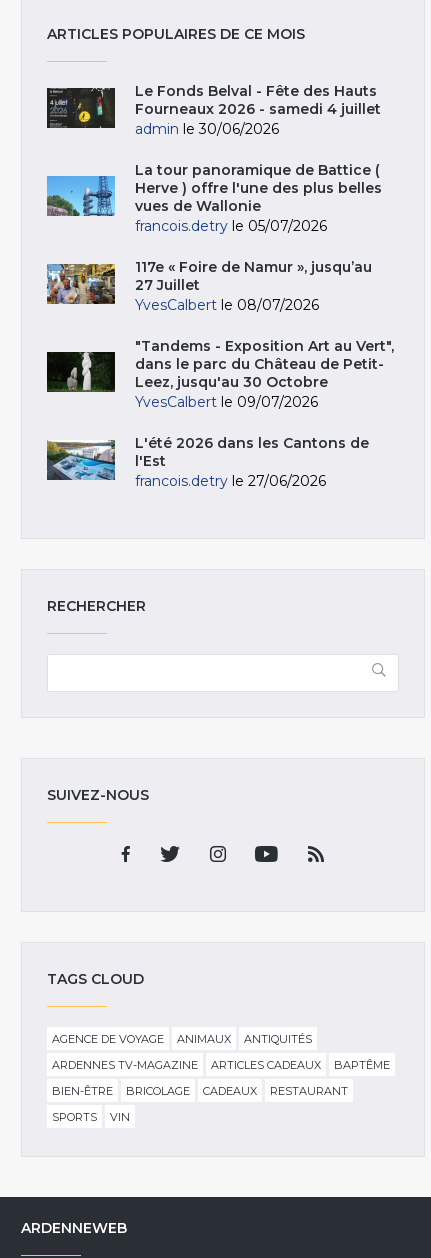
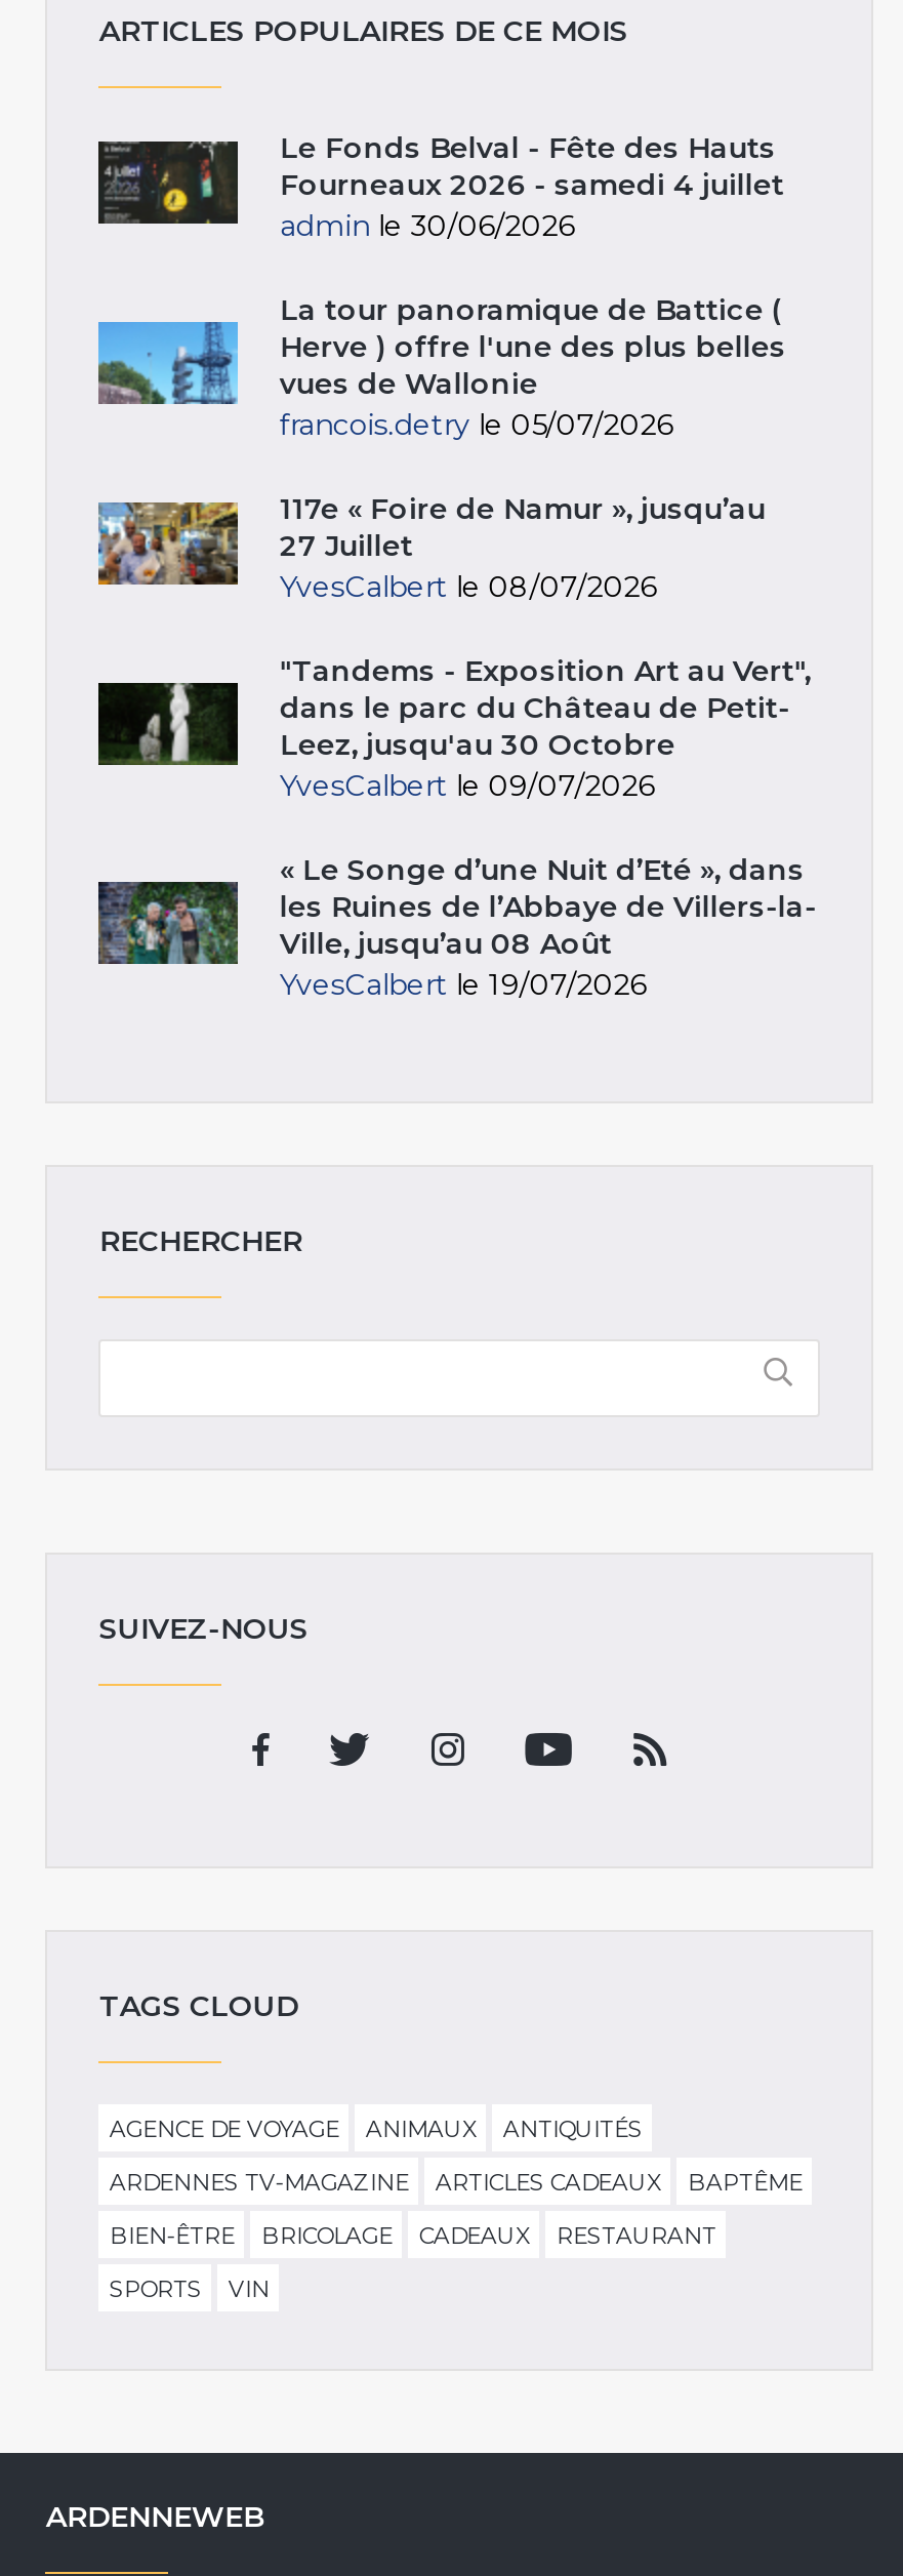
[46,434,369,490] [image] | L'été 2026 dans les Cantons de | l'Est | francois.detry le 27/06/2026 -> [98,851,817,1003] [image] | « Le Songe d’une Nuit d’Eté », dans | les Ruines de l’Abbaye de Villers-la- | Ville, jusqu’au 08 Août | YvesCalbert le 19/07/2026

